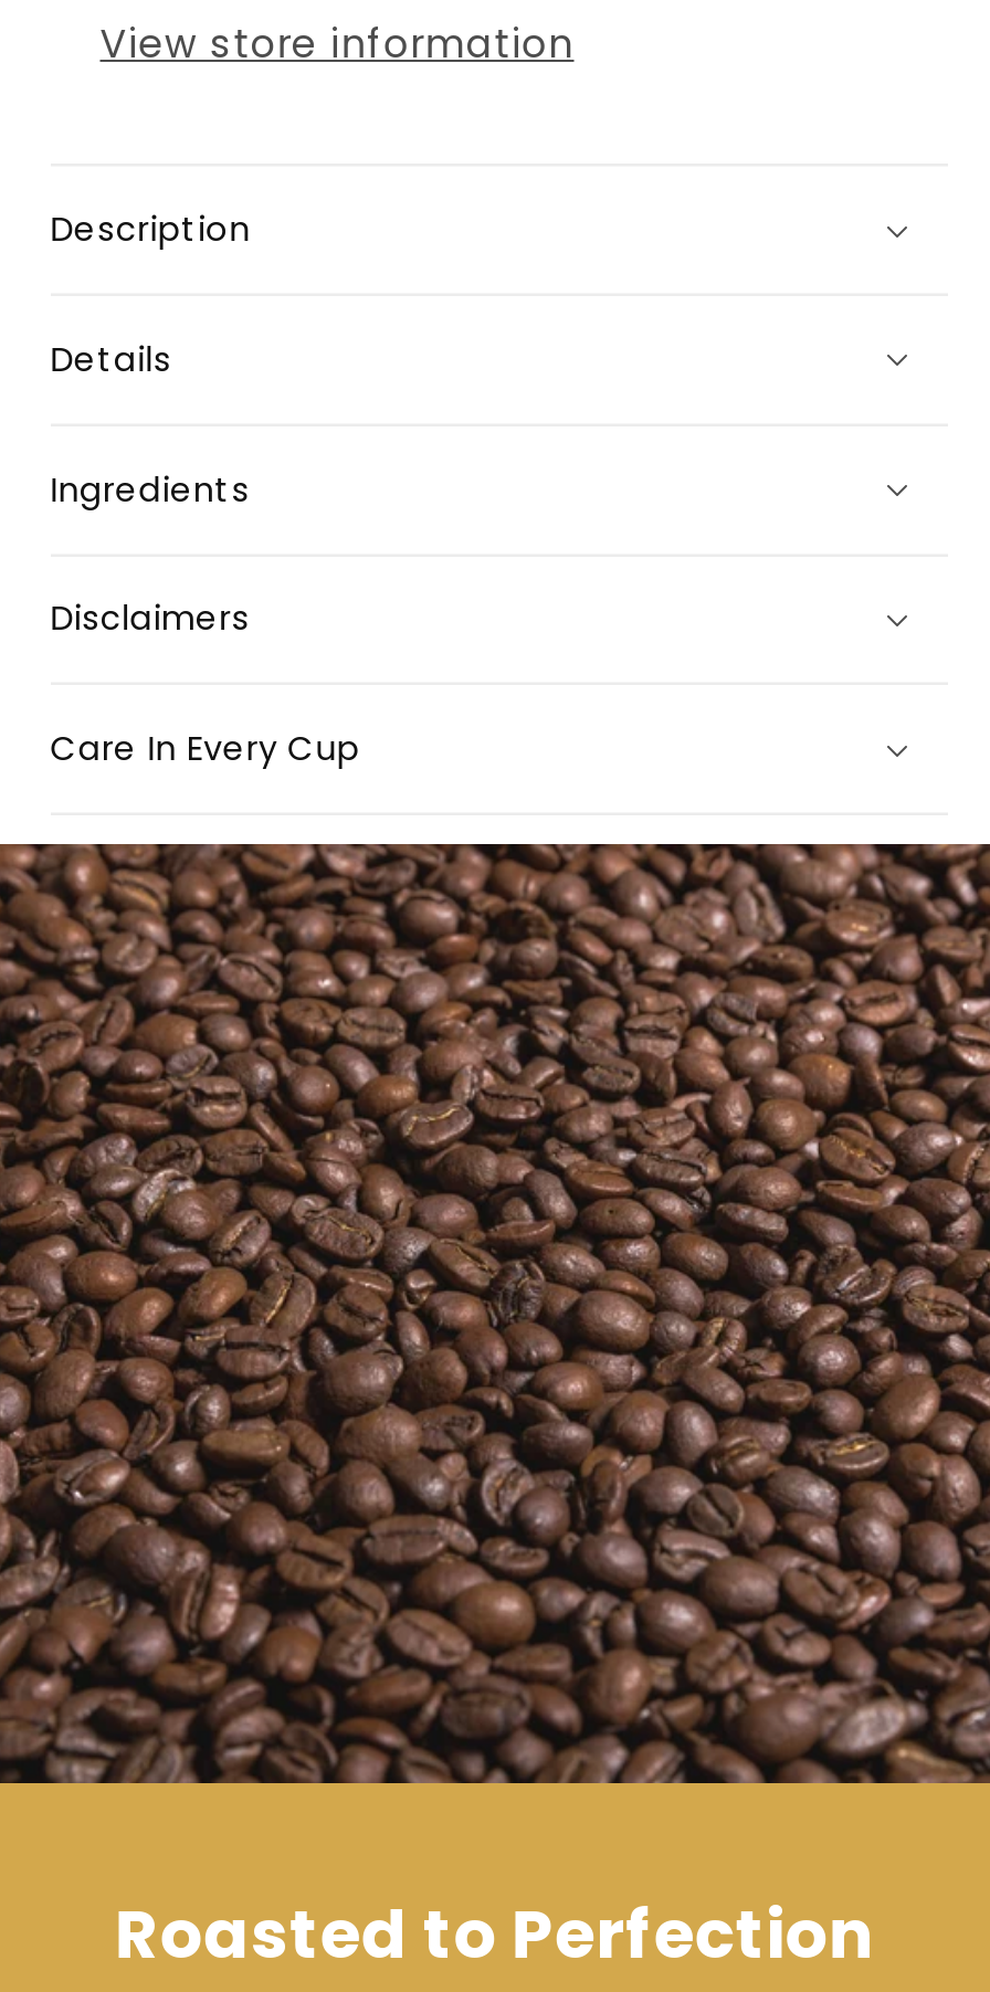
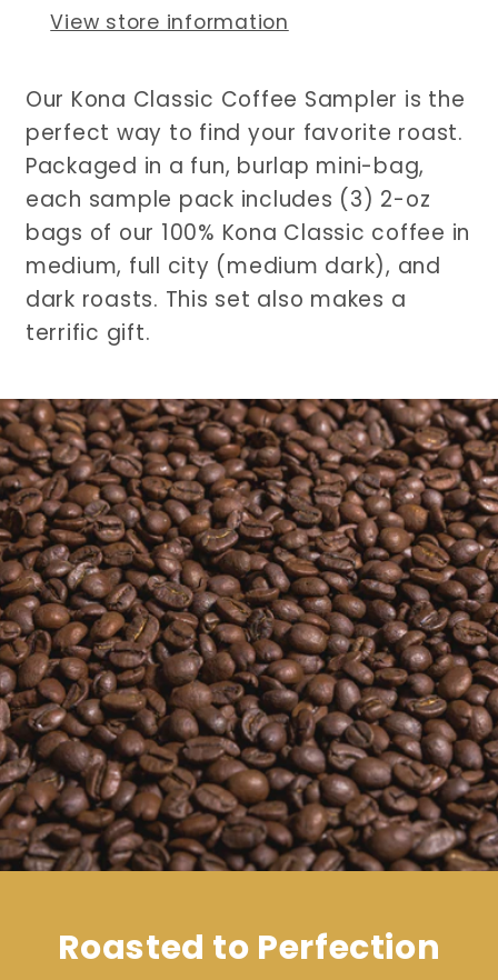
[50,206,360,771] Description | Details | Ingredients | Disclaimers | Care In Every Cup -> [25,84,470,347] Our Kona Classic Coffee Sampler is the | perfect way to find your favorite roast. | Packaged in a fun, burlap mini-bag, | each sample pack includes (3) 2-oz | bags of our 100% Kona Classic coffee in | medium, full city (medium dark), and | dark roasts. This set also makes a | terrific gift.

